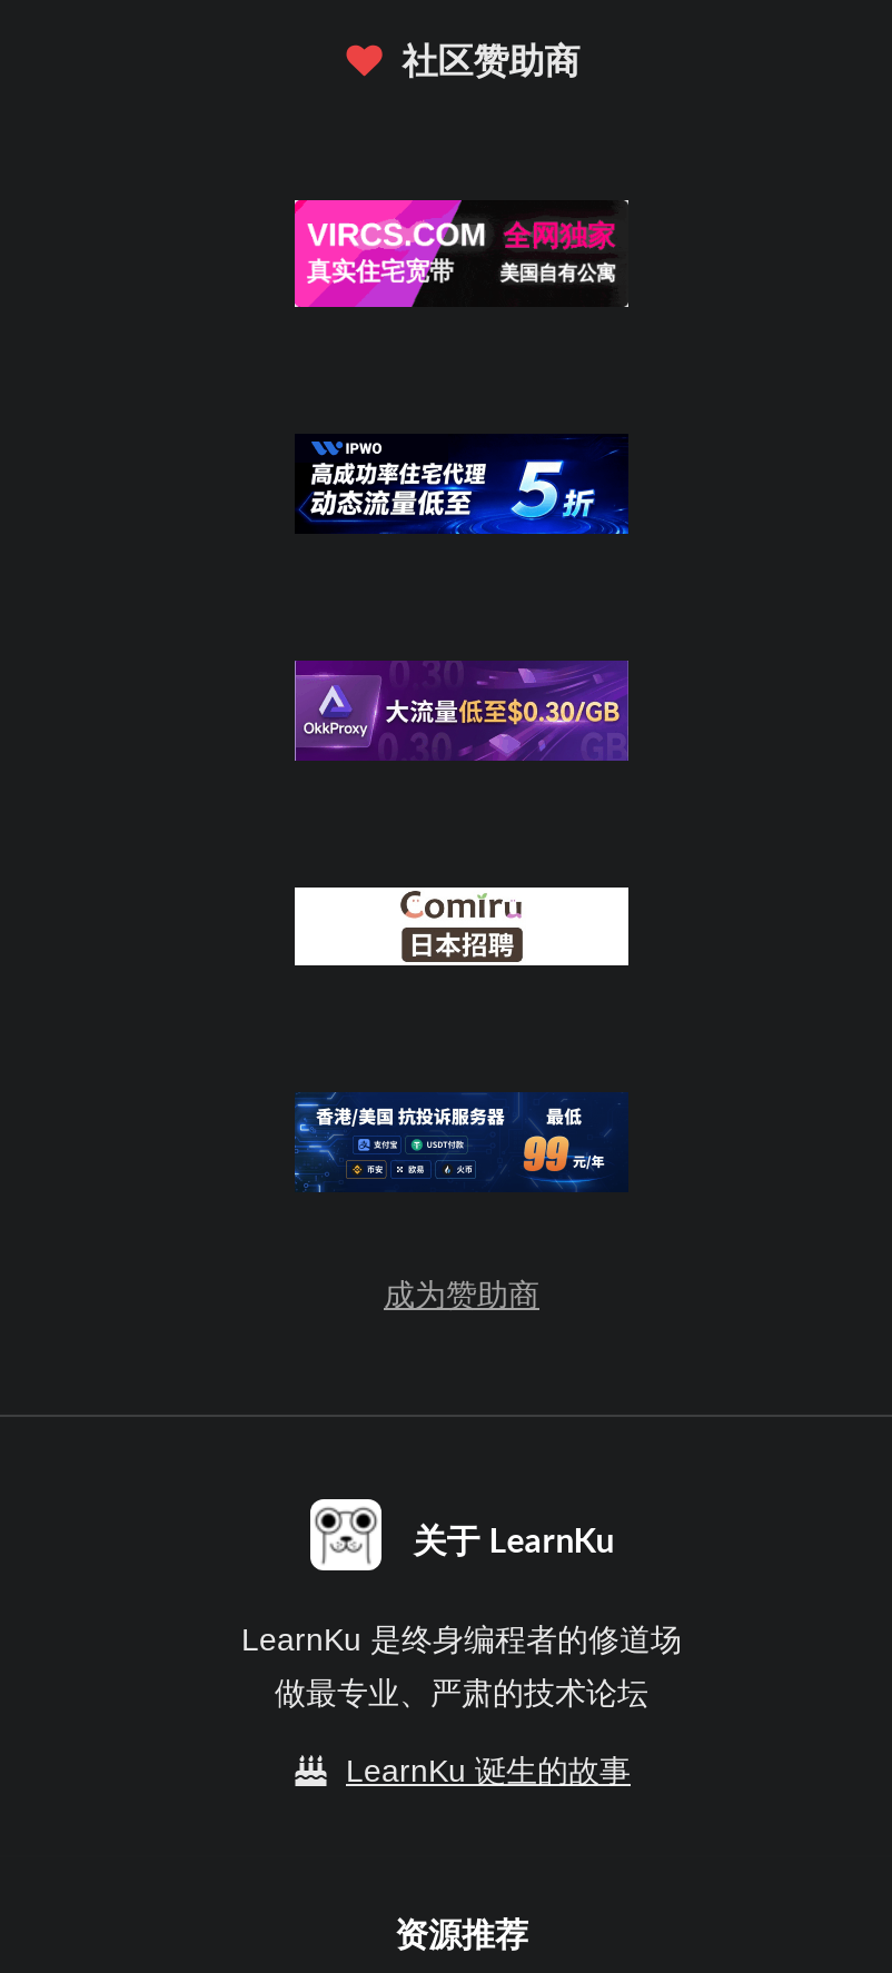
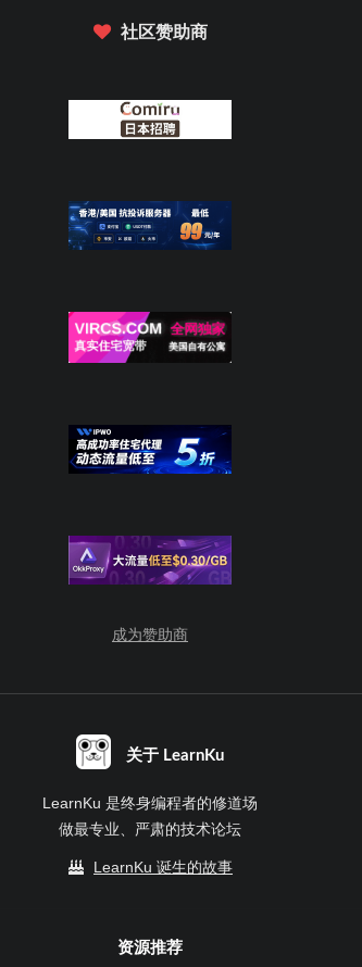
[293,198,628,309] [image] -> [67,99,233,152] [image]
[295,409,631,536] [image] -> [67,201,232,263] [image]
[293,634,631,763] [image] -> [67,311,232,374] [image]
[293,874,631,968] [image] -> [68,428,233,475] [image]
[295,1092,628,1192] [image] -> [67,536,233,586] [image]

